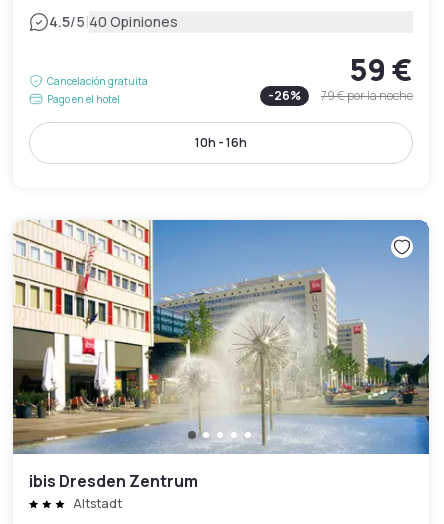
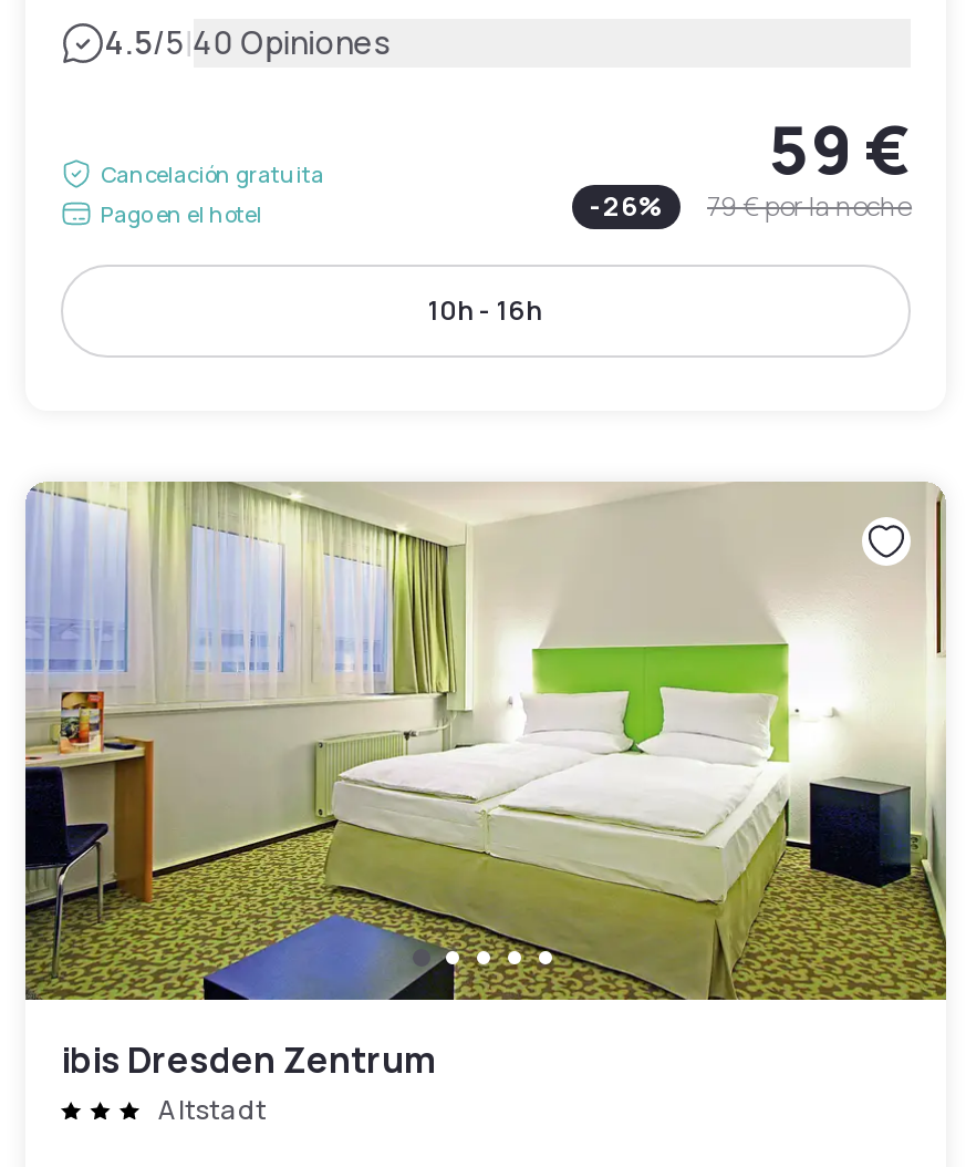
[12,219,430,455] [image] -> [23,479,948,1002] [image]

